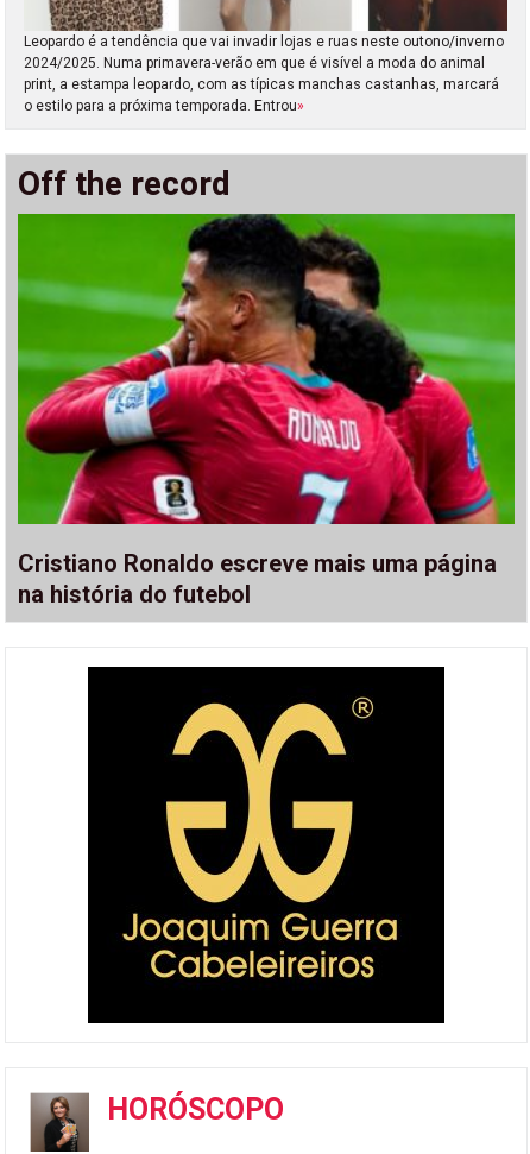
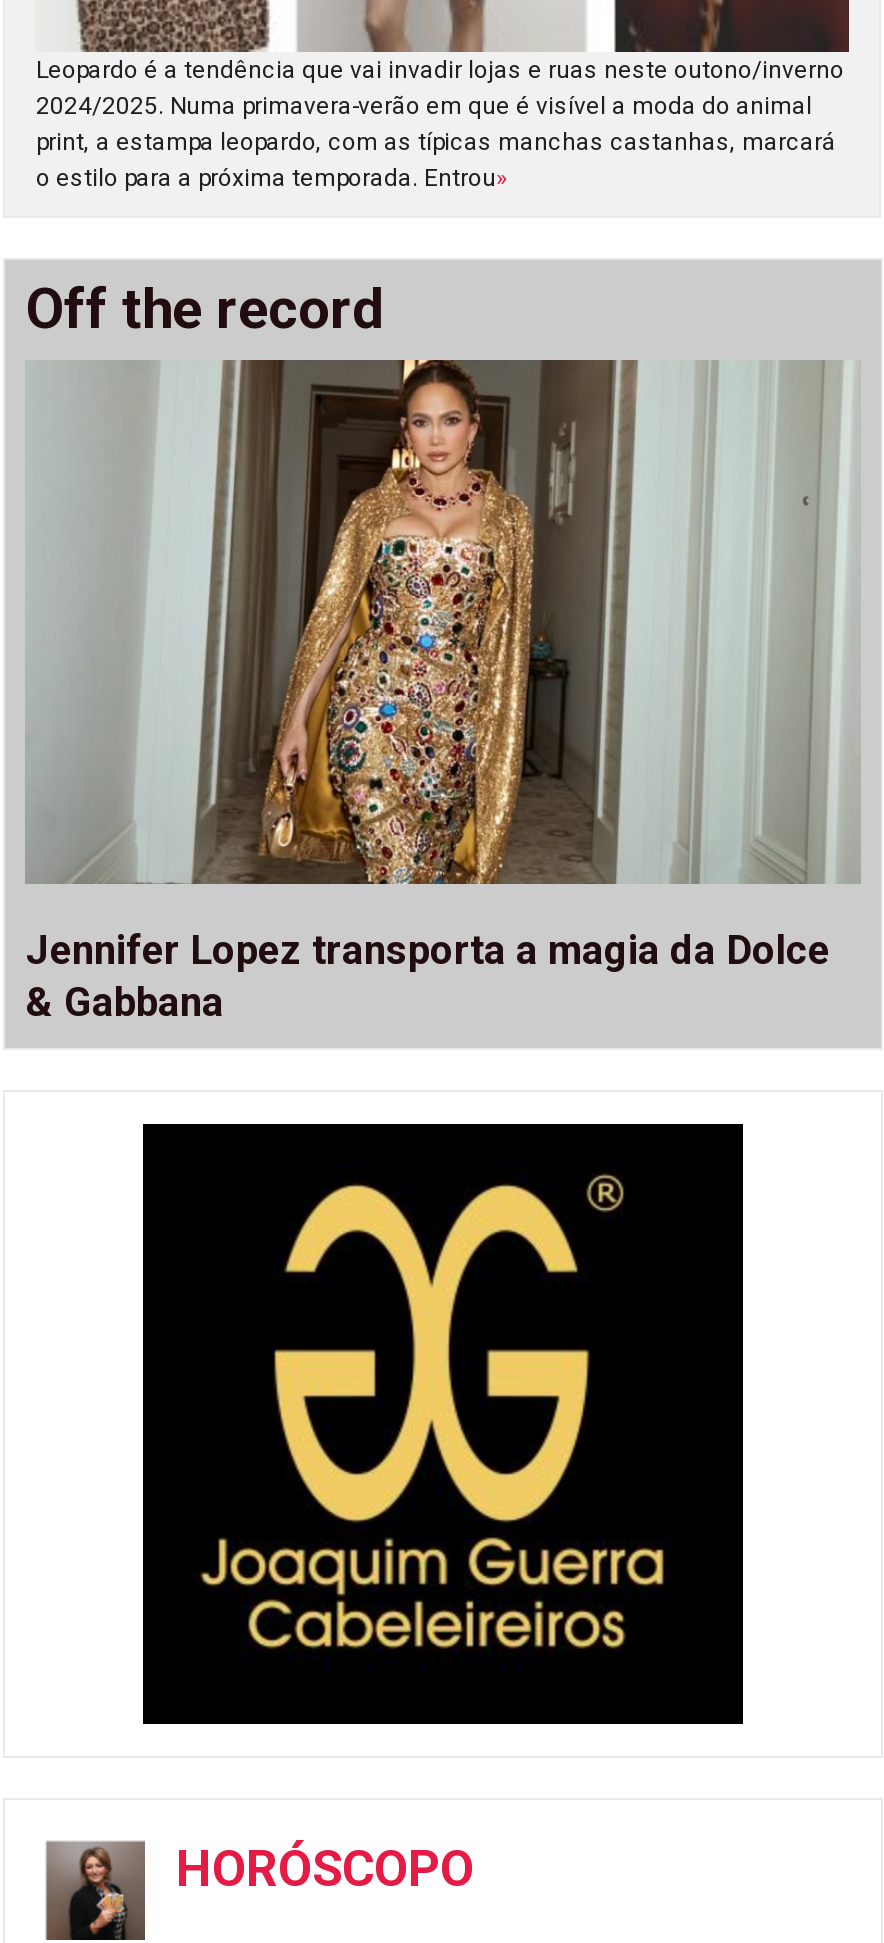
[17,213,516,608] [image] | Cristiano Ronaldo escreve mais uma página | na história do futebol -> [25,358,861,1026] [image] | Jennifer Lopez transporta a magia da Dolce | & Gabbana

